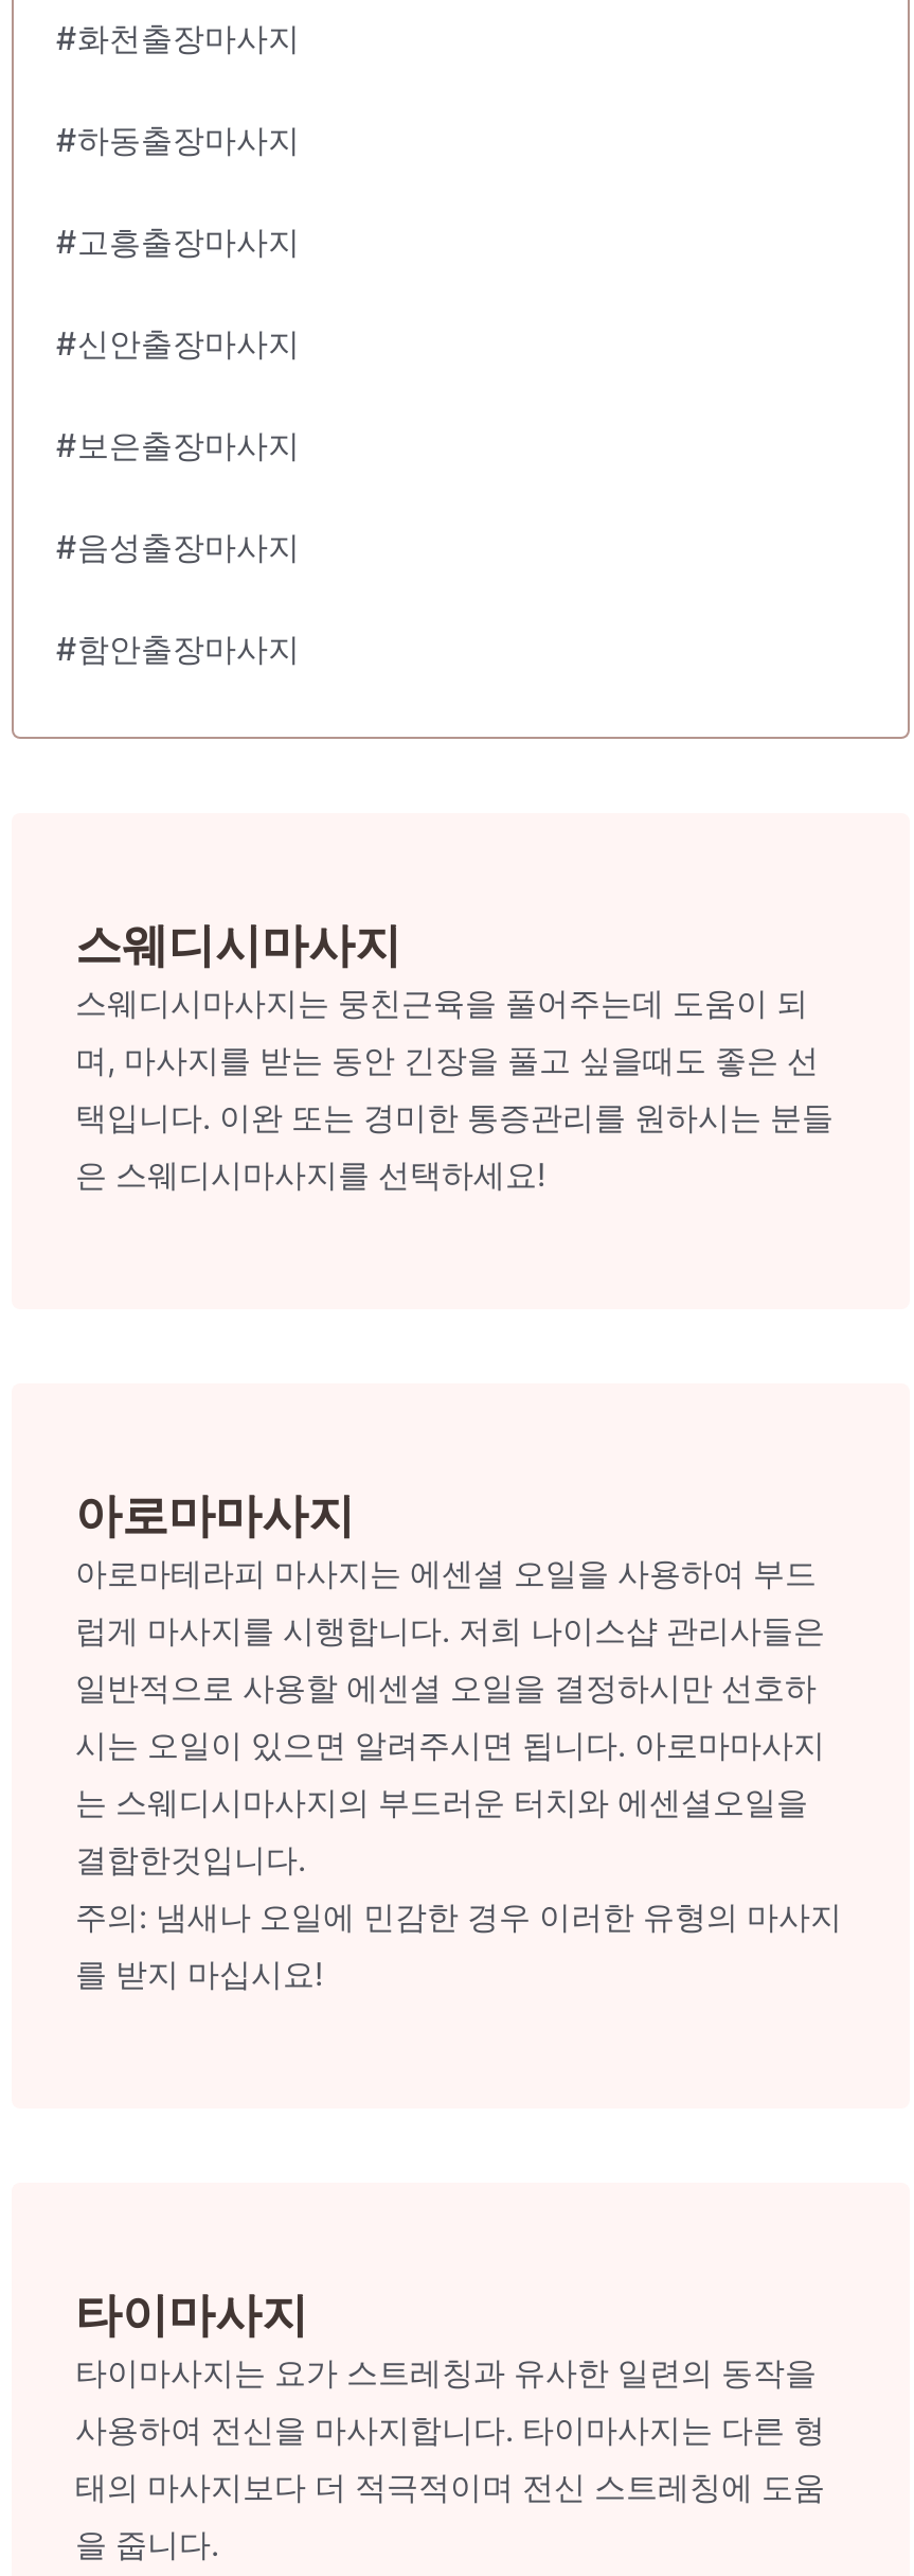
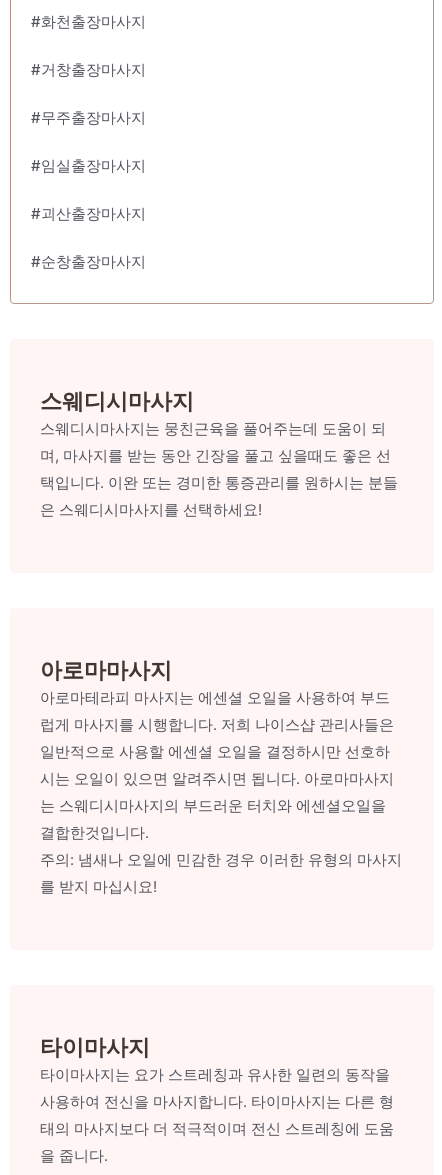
[56,120,300,670] #하동출장마사지 | #고흥출장마사지 | #신안출장마사지 | #보은출장마사지 | #음성출장마사지 | #함안출장마사지 -> [31,60,146,271] #거창출장마사지 | #무주출장마사지 | #임실출장마사지 | #괴산출장마사지 | #순창출장마사지

